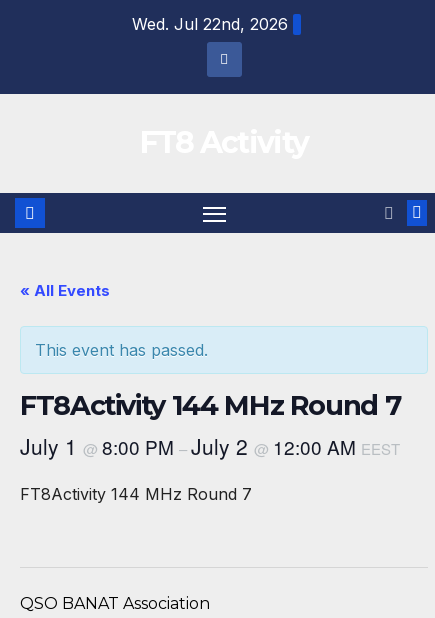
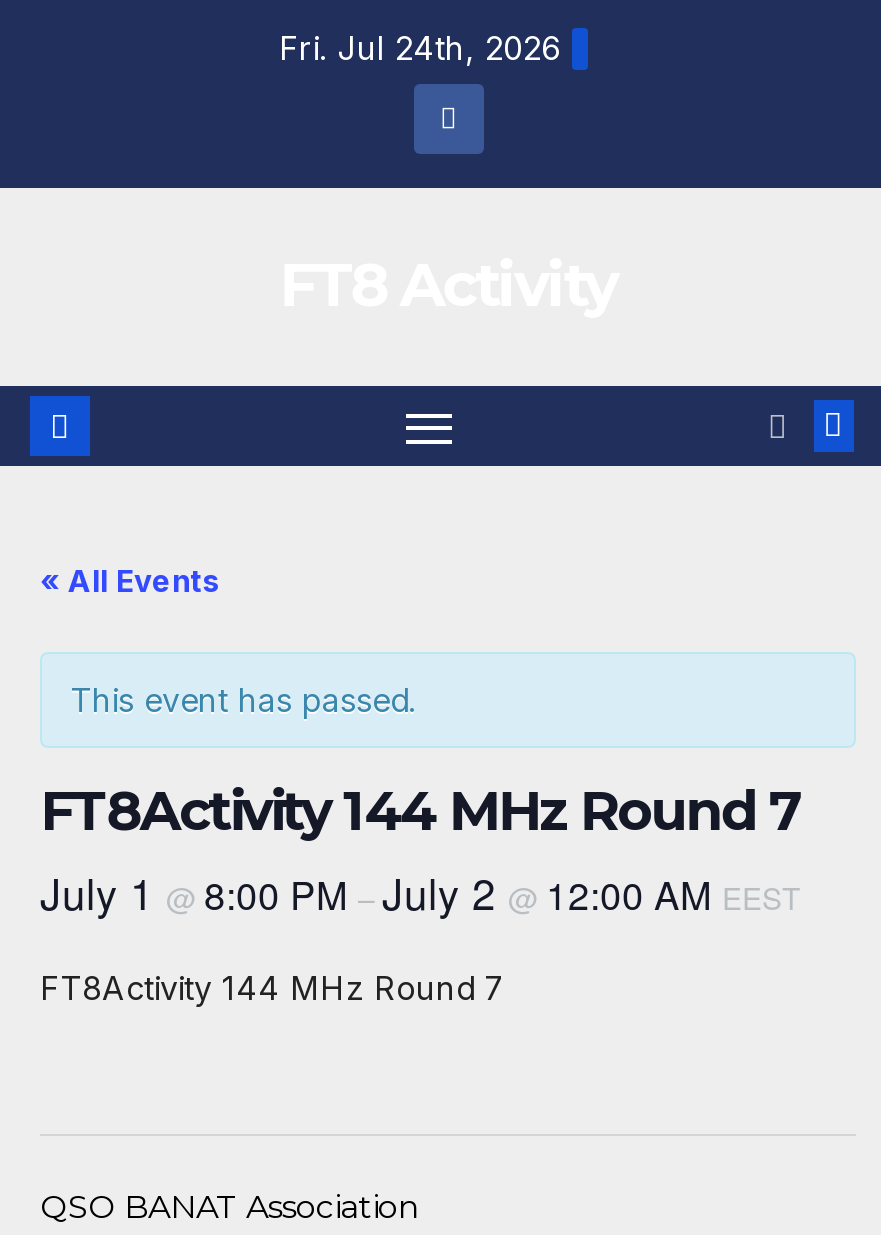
[132,14,288,34] Wed. Jul 22nd, 2026 -> [279,28,561,68] Fri. Jul 24th, 2026

